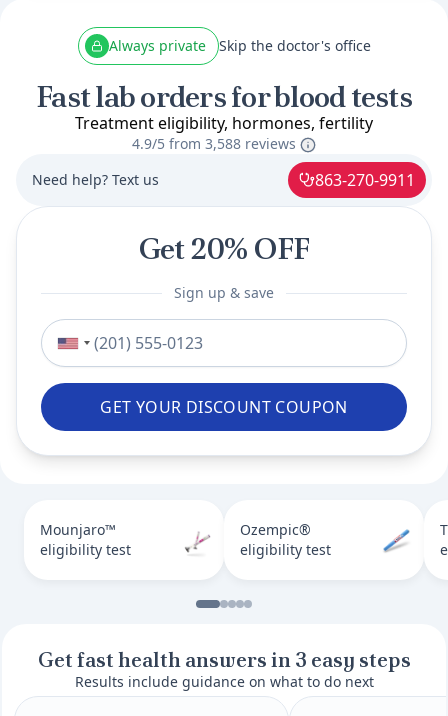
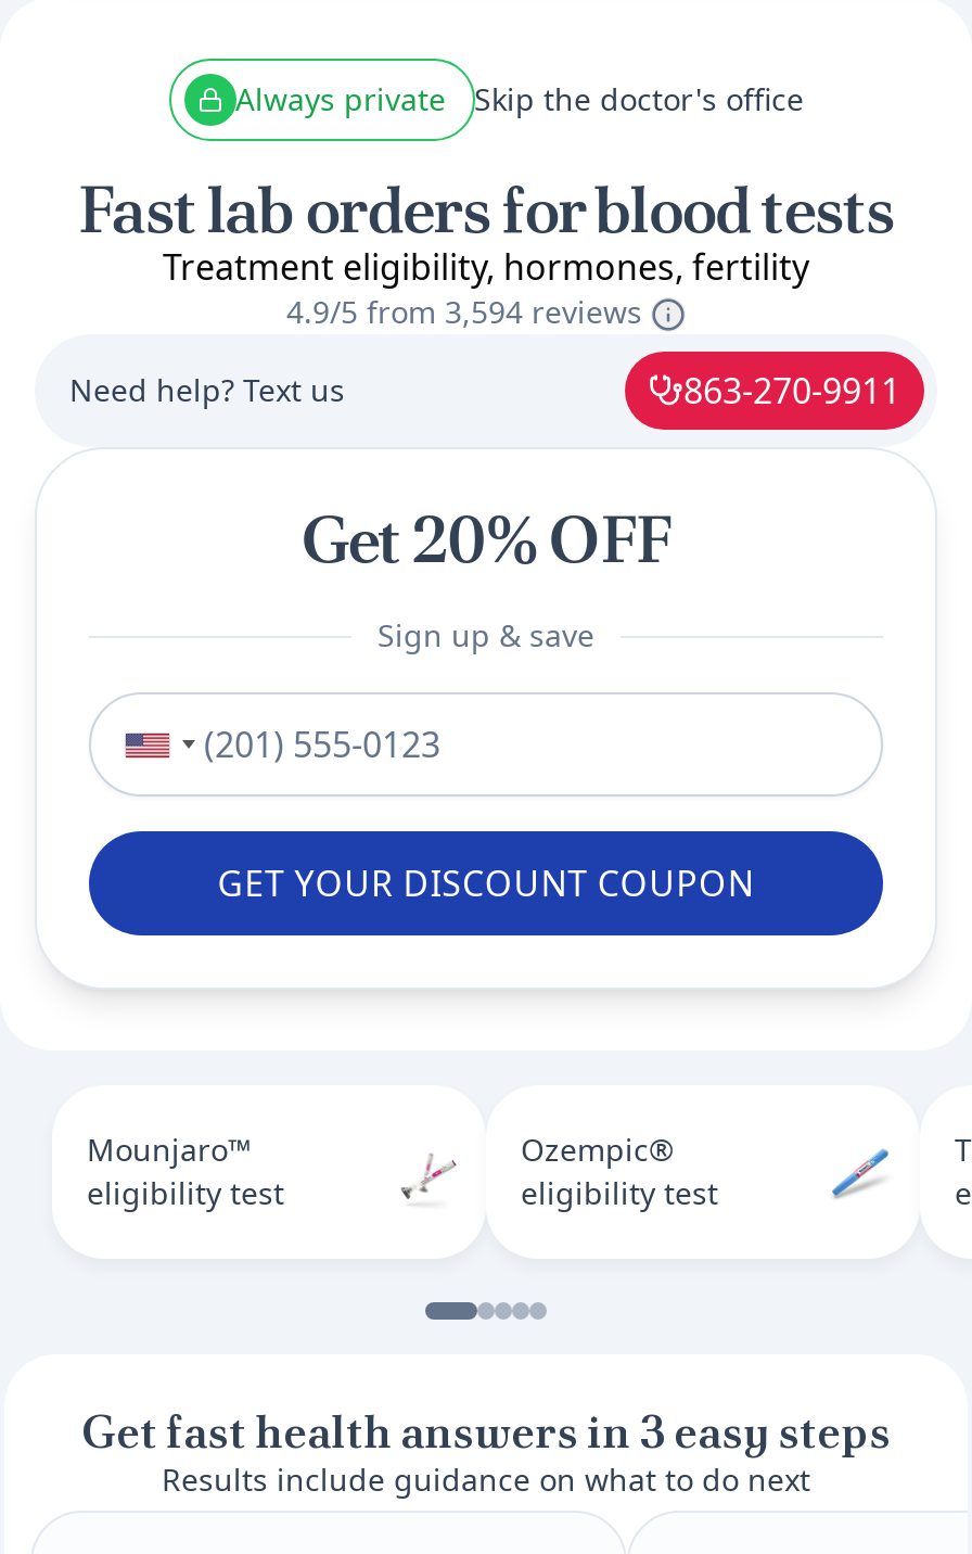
[132,134,300,153] 4.9/5 from 3,588 reviews -> [286,291,651,332] 4.9/5 from 3,594 reviews

